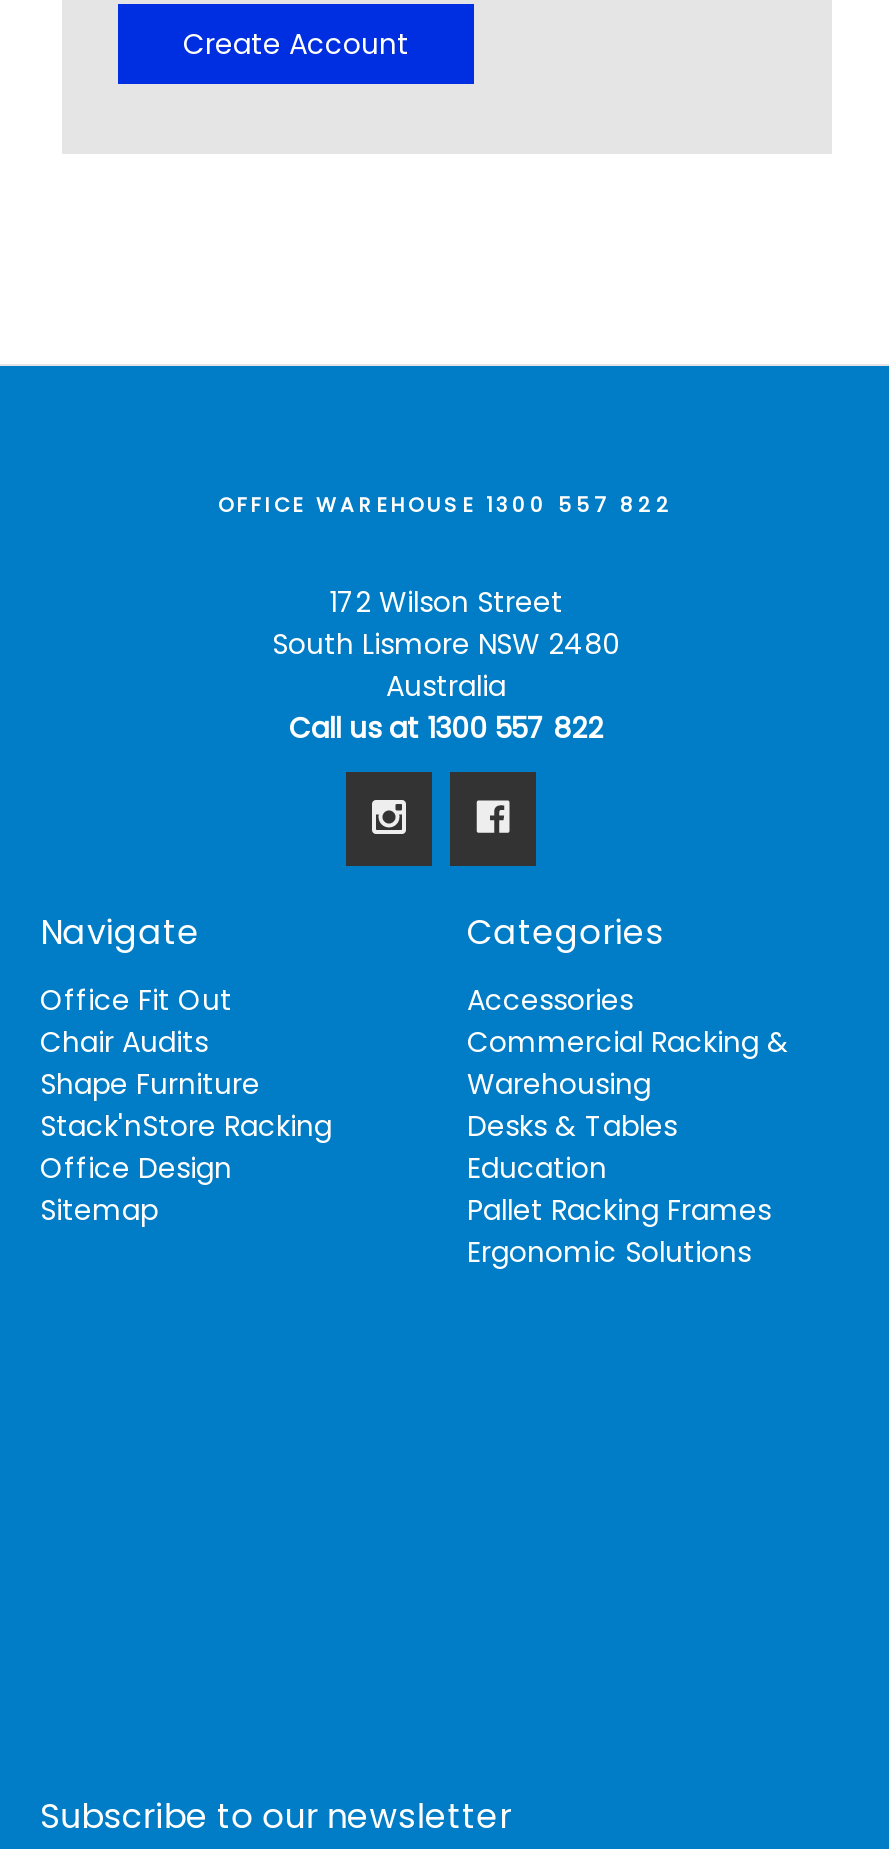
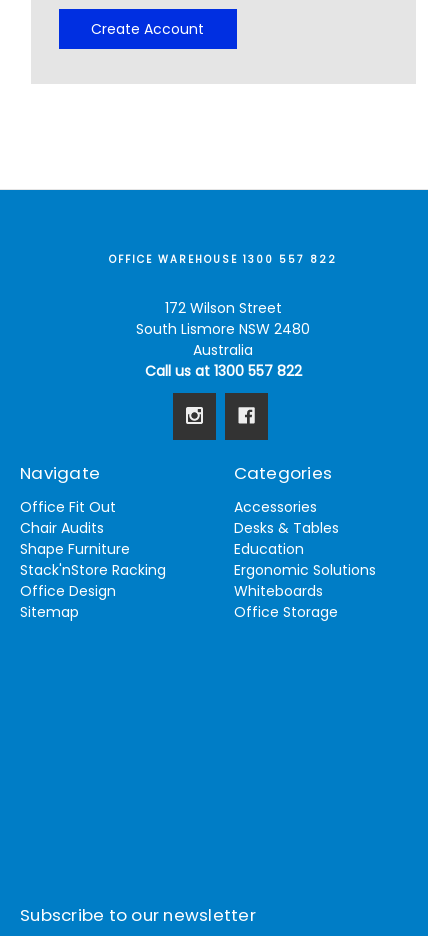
[467,1022,789,1104] Commercial Racking & | Warehousing -> none
moved [467,1106,677,1188] -> [233,518,338,559]: Desks & Tables | Education
[467,1190,771,1230] Pallet Racking Frames -> none
none -> [233,581,337,622] Whiteboards | Office Storage
moved [467,1232,751,1272] -> [233,560,375,580]: Ergonomic Solutions

